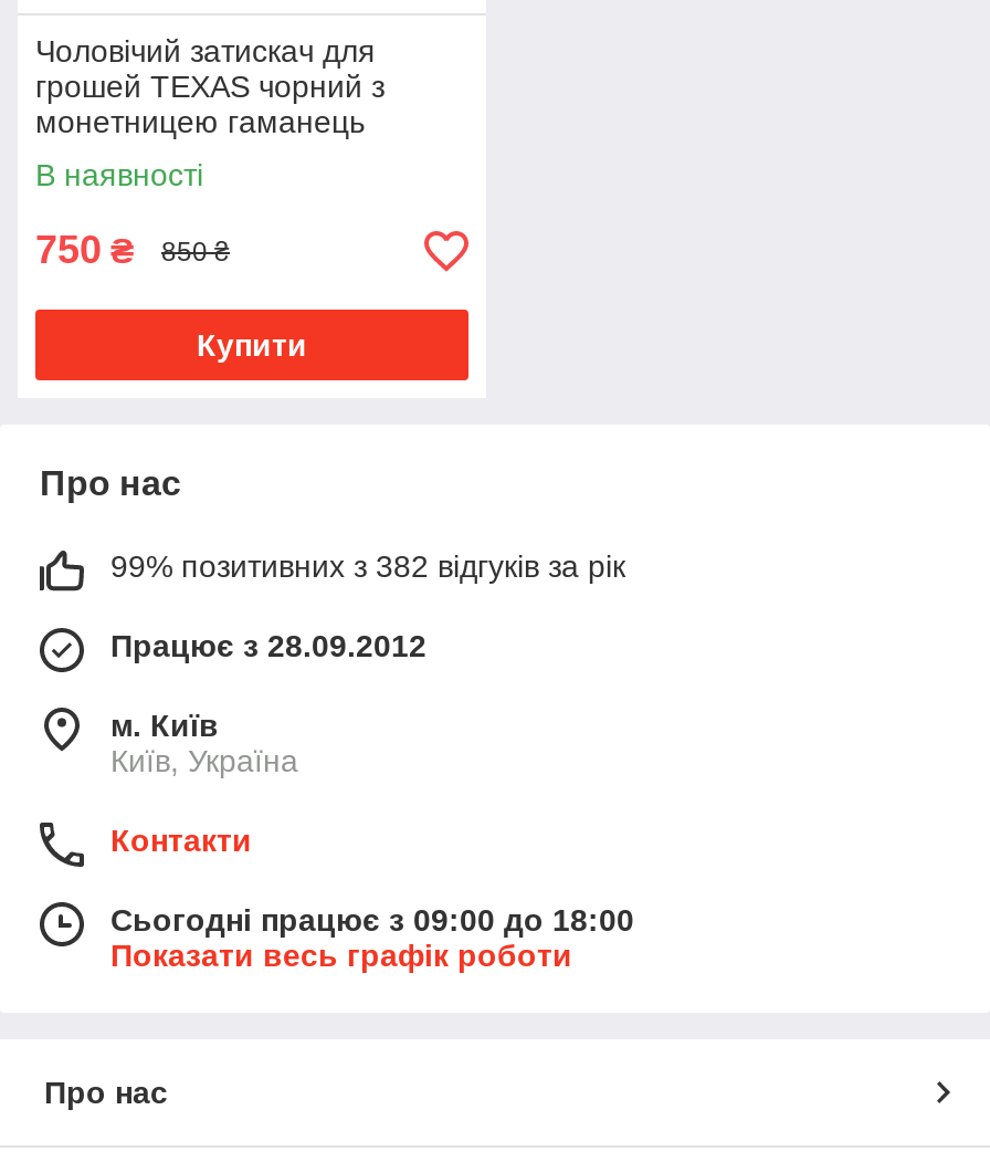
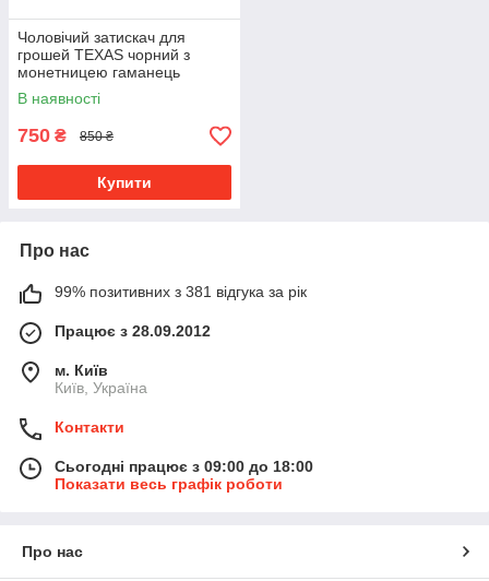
[110,549,625,584] 99% позитивних з 382 відгуків за рік -> [55,283,307,301] 99% позитивних з 381 відгука за рік

